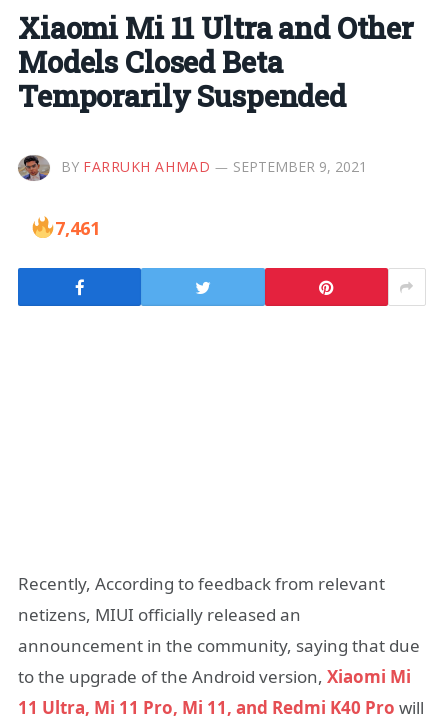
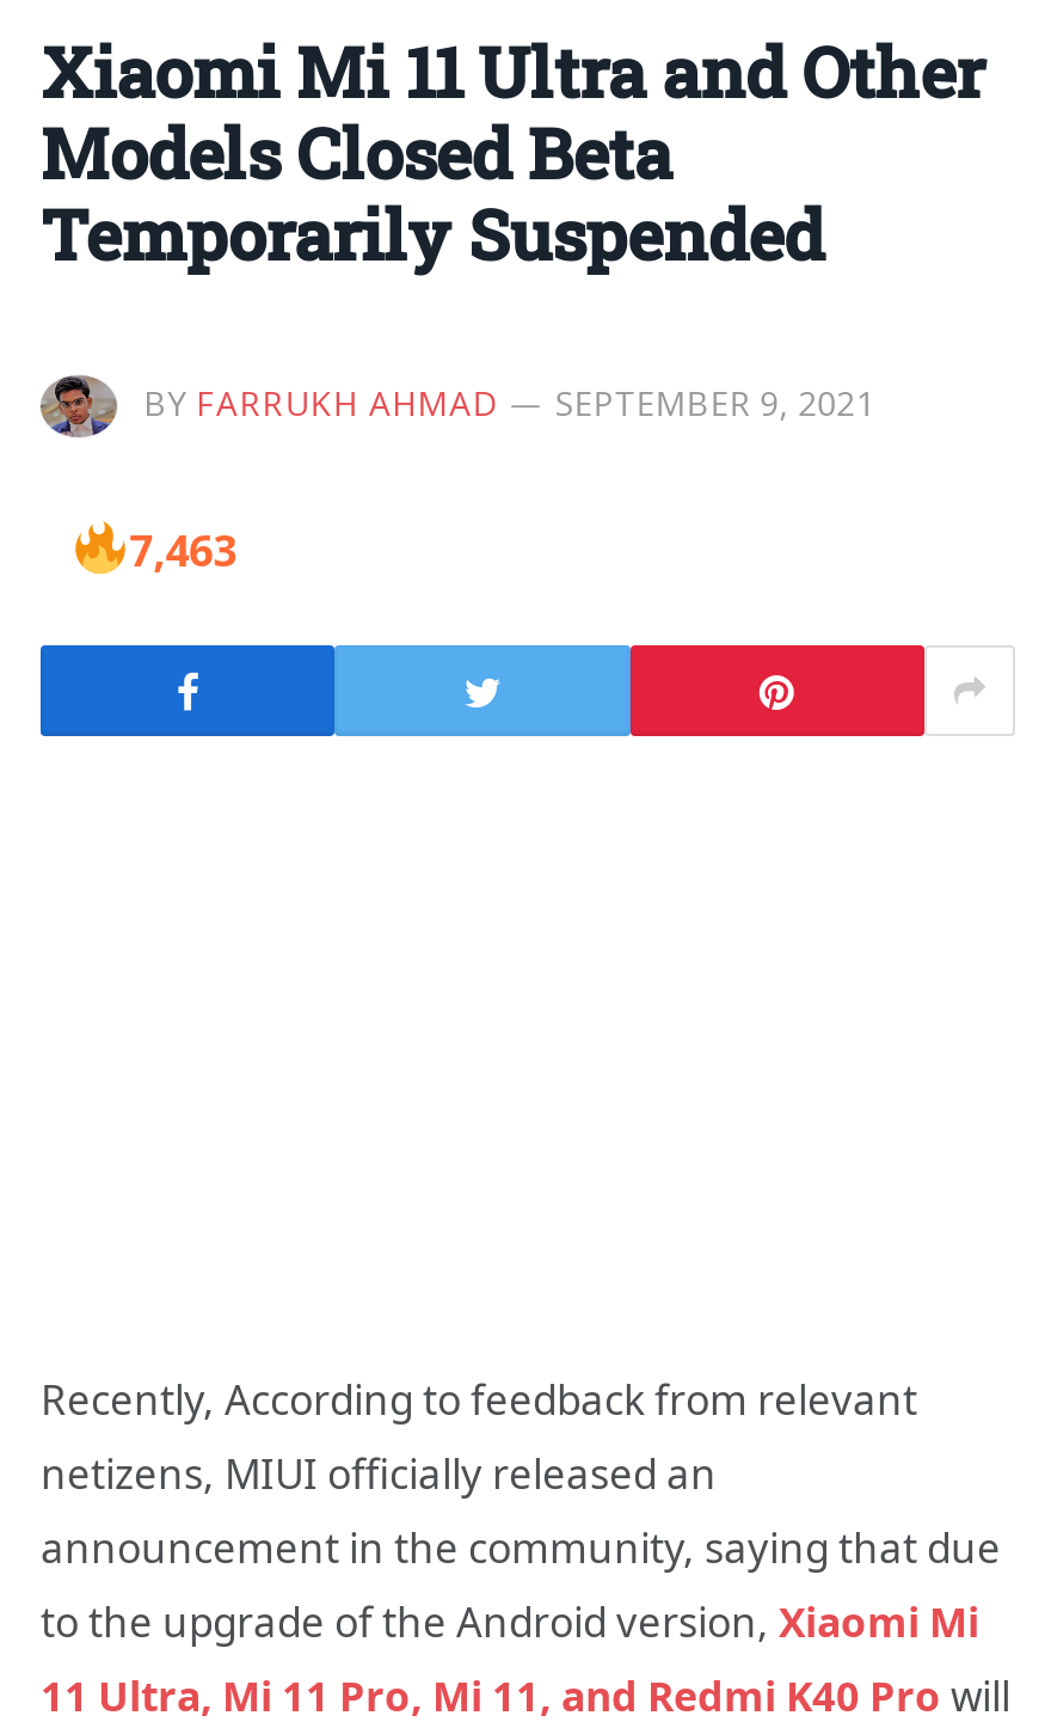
[55,216,100,240] 7,461 -> [129,520,237,577] 7,463

